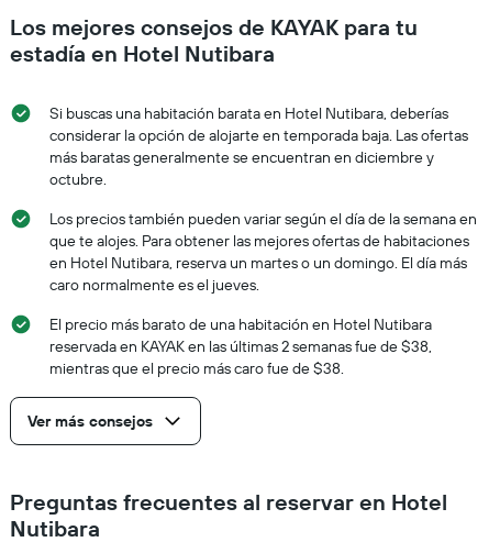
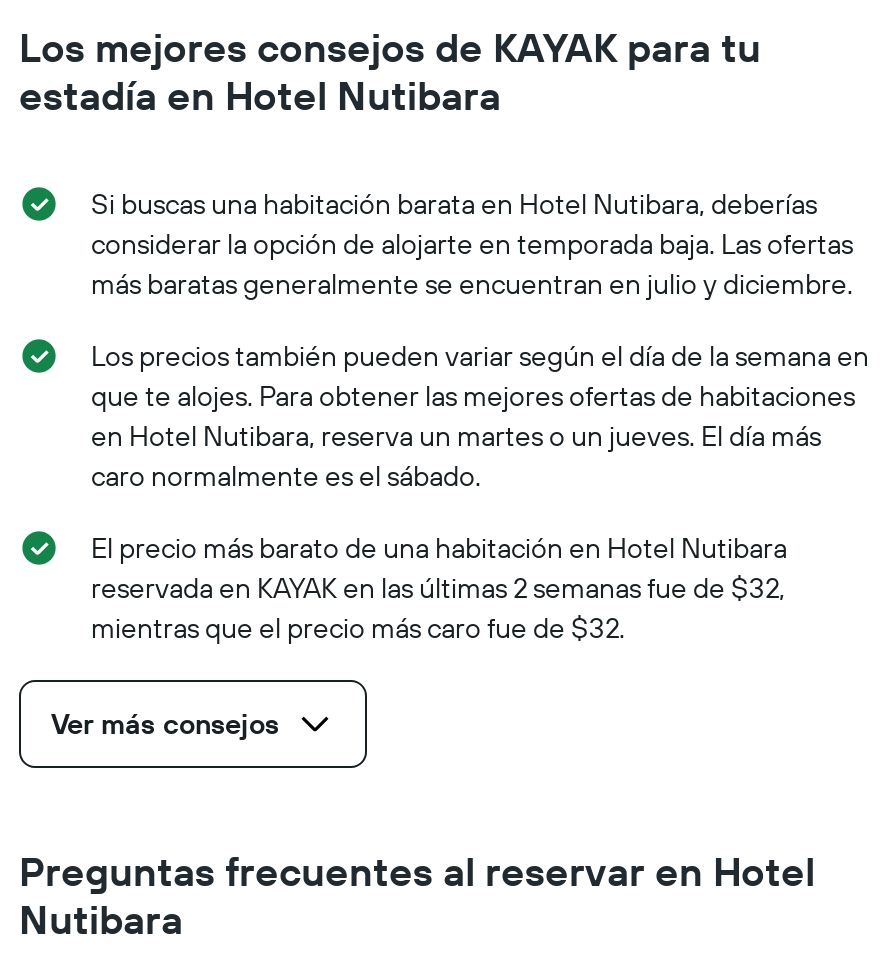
[49,147,434,189] más baratas generalmente se encuentran en diciembre y | octubre. -> [91,266,853,302] más baratas generalmente se encuentran en julio y diciembre.
[49,253,467,273] en Hotel Nutibara, reserva un martes o un domingo. El día más -> [91,418,821,454] en Hotel Nutibara, reserva un martes o un jueves. El día más
[49,275,259,295] caro normalmente es el jueves. -> [91,458,481,494] caro normalmente es el sábado.
[49,336,432,356] reservada en KAYAK en las últimas 2 semanas fue de $38, -> [91,570,785,606] reservada en KAYAK en las últimas 2 semanas fue de $32,
[49,358,344,378] mientras que el precio más caro fue de $38. -> [91,610,625,646] mientras que el precio más caro fue de $32.

